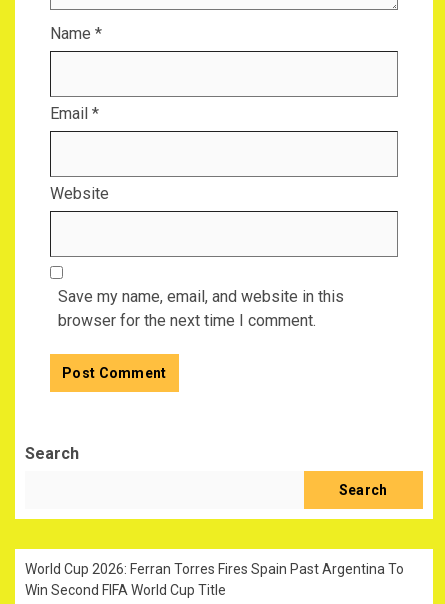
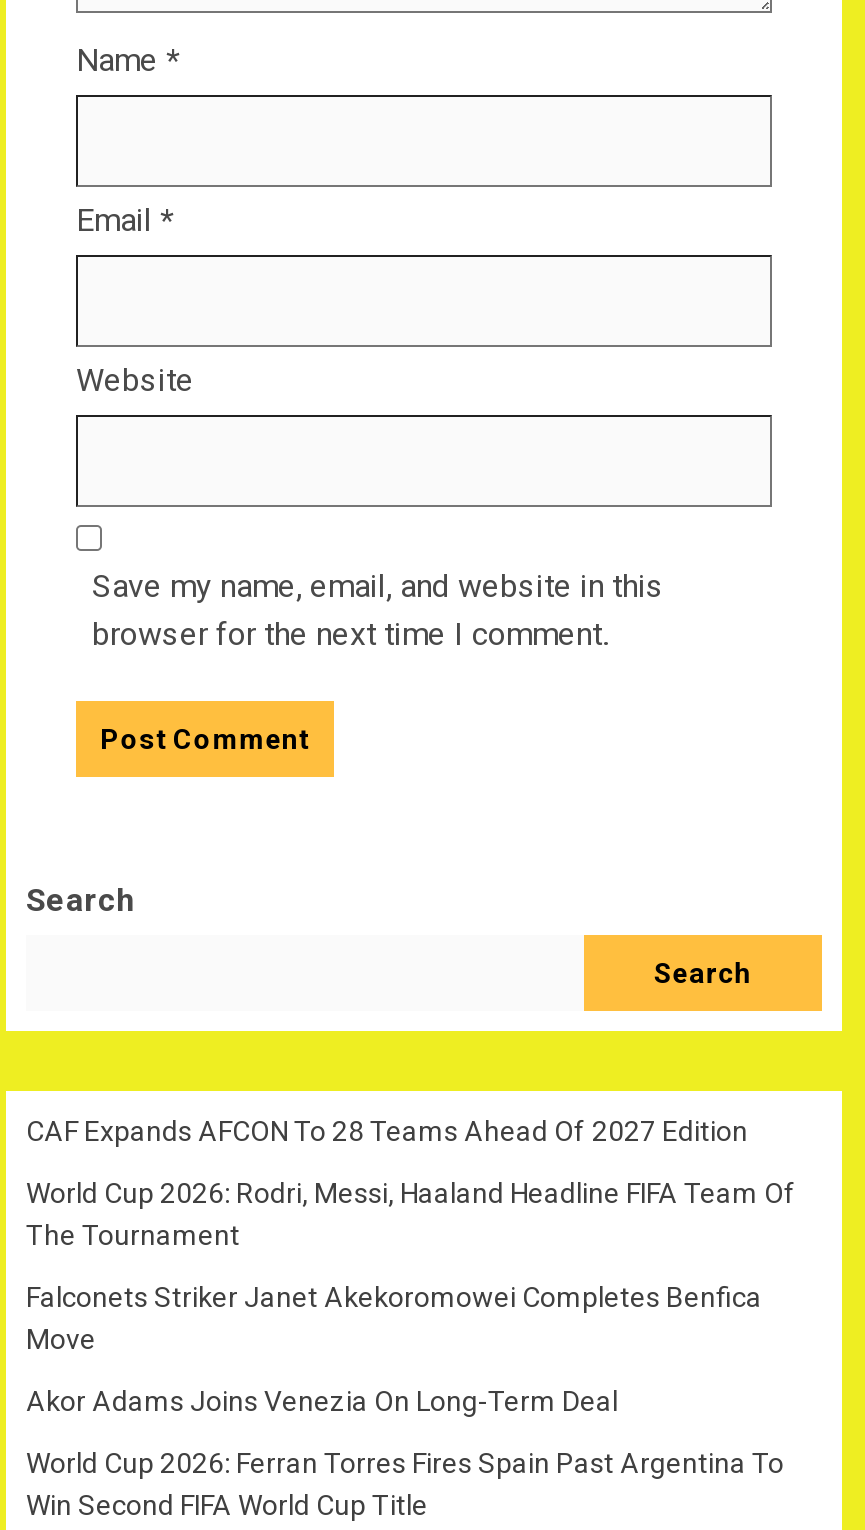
none -> [26,1115,796,1417] CAF Expands AFCON To 28 Teams Ahead Of 2027 Edition | World Cup 2026: Rodri, Messi, Haaland Headline FIFA Team Of | The Tournament | Falconets Striker Janet Akekoromowei Completes Benfica | Move | Akor Adams Joins Venezia On Long-Term Deal

